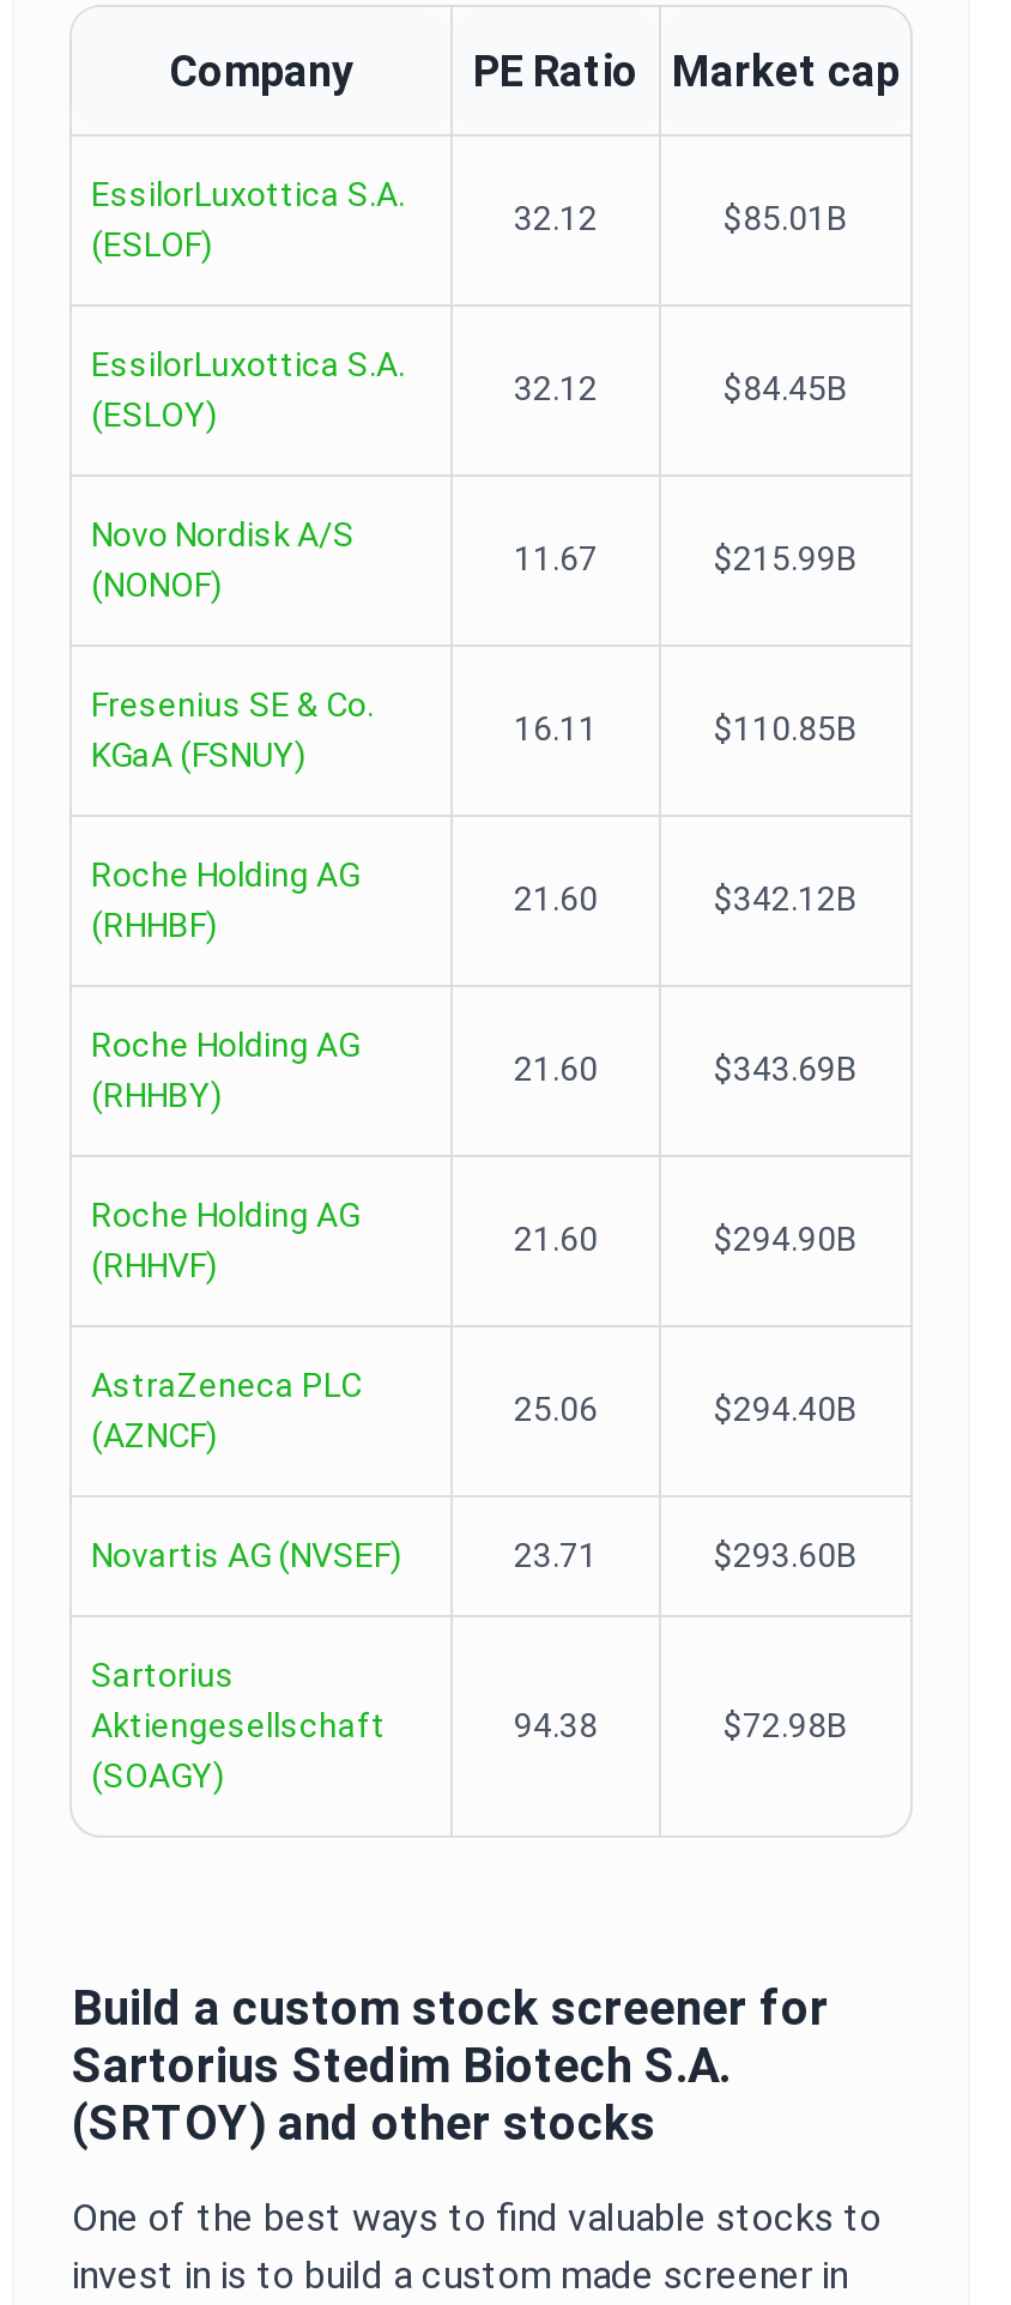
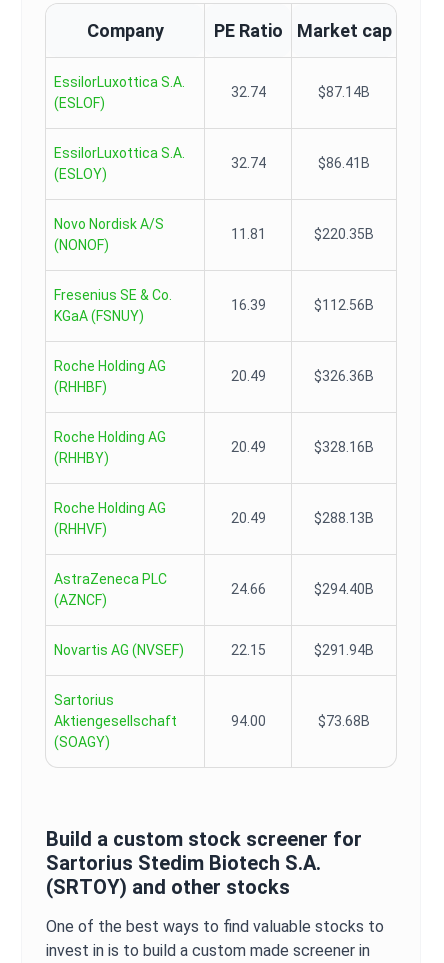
[514,199,848,237] 32.12 | $85.01B -> [230,84,370,100] 32.74 | $87.14B
[514,369,848,407] 32.12 | $84.45B -> [230,155,370,171] 32.74 | $86.41B
[514,539,858,577] 11.67 | $215.99B -> [230,226,374,242] 11.81 | $220.35B
[514,709,858,748] 16.11 | $110.85B -> [230,297,374,313] 16.39 | $112.56B
[514,879,858,918] 21.60 | $342.12B -> [230,368,374,384] 20.49 | $326.36B
[514,1049,858,1088] 21.60 | $343.69B -> [230,439,374,455] 20.49 | $328.16B
[514,1220,858,1258] 21.60 | $294.90B -> [230,510,374,526] 20.49 | $288.13B
[514,1390,598,1428] 25.06 -> [230,581,265,597] 24.66
[514,1536,858,1574] 23.71 | $293.60B -> [230,642,374,658] 22.15 | $291.94B
[514,1706,848,1744] 94.38 | $72.98B -> [230,713,370,729] 94.00 | $73.68B

